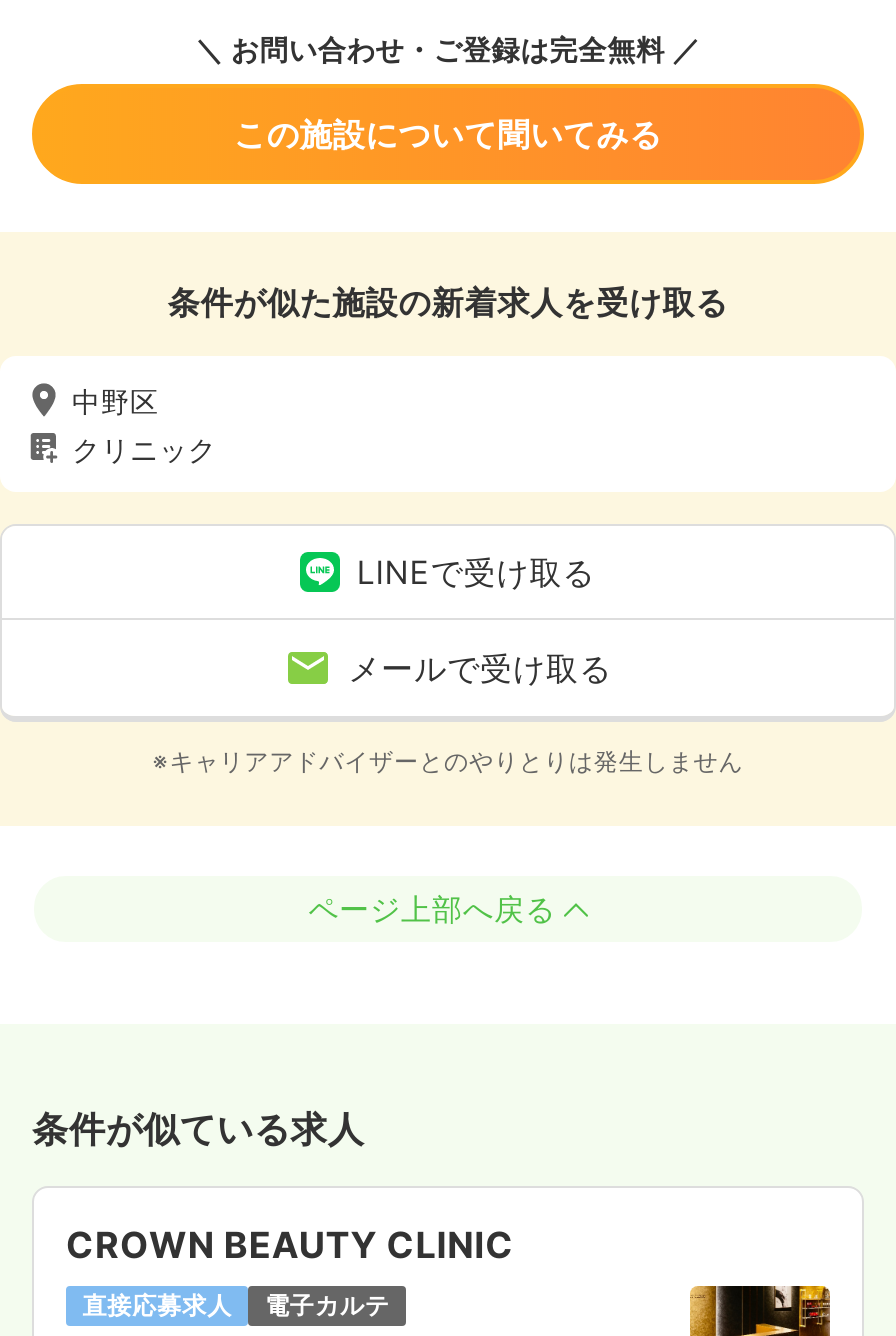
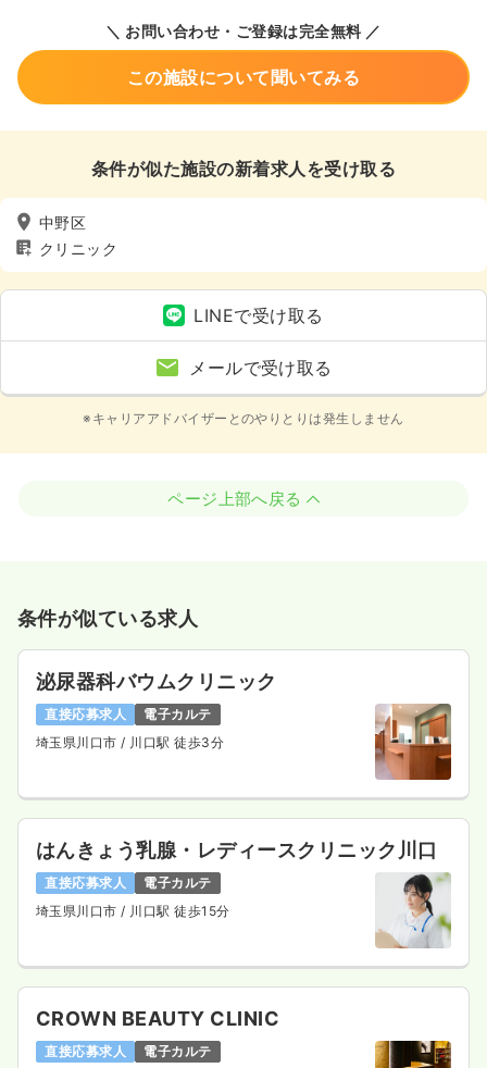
none -> [36,670,277,751] 泌尿器科バウムクリニック | 直接応募求人 | 電子カルテ | 埼玉県川口市/ 川口駅 徒歩3分
none -> [36,839,451,949] [image] | はんきょう乳腺・レディースクリニック川口 | 直接応募求人 | 電子カルテ | 埼玉県川口市/ 川口駅 徒歩15分
none -> [375,703,451,788] [image]

